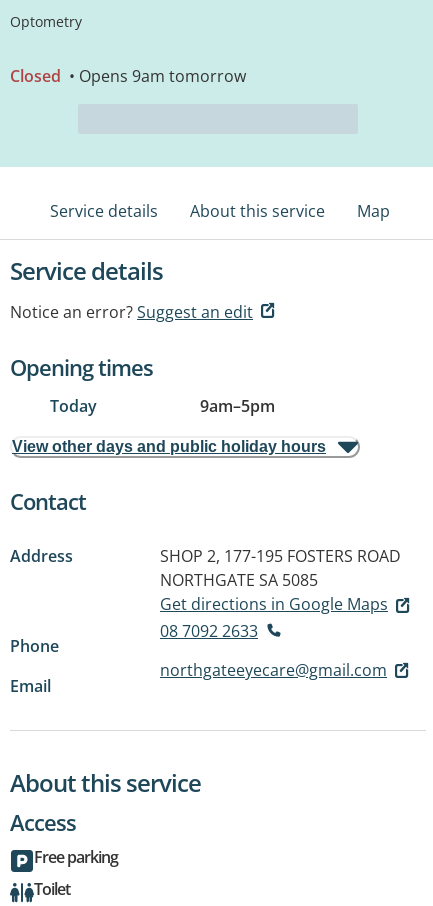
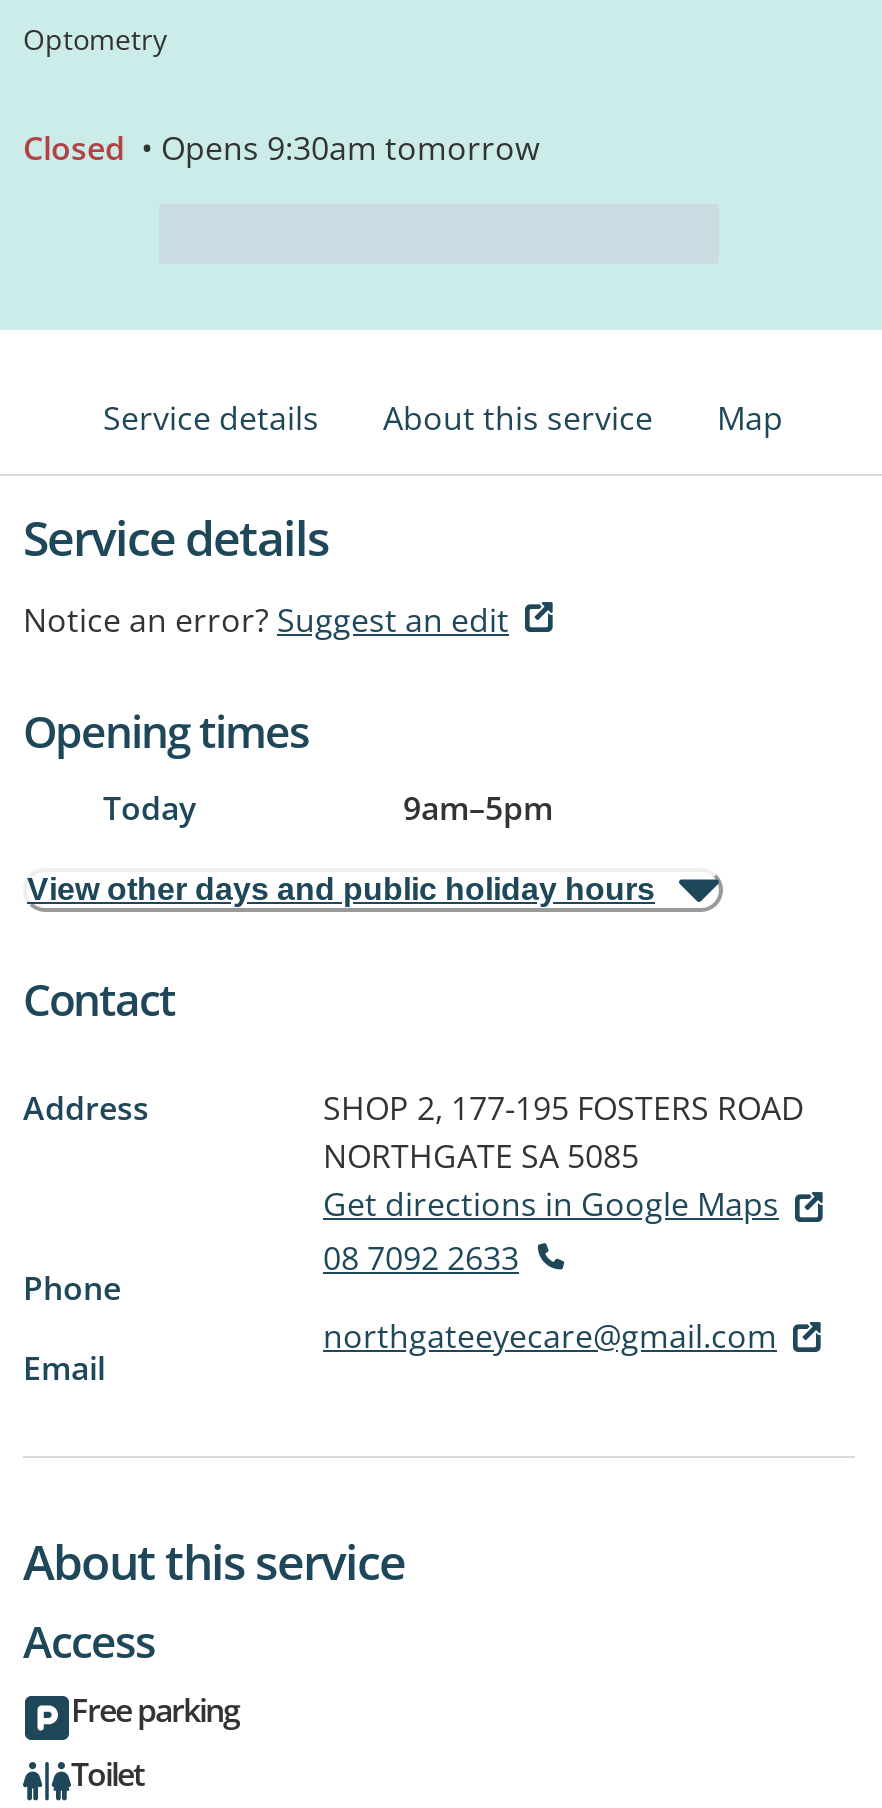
[10,65,246,87] Closed • Opens 9am tomorrow -> [23,126,539,170] Closed • Opens 9:30am tomorrow

